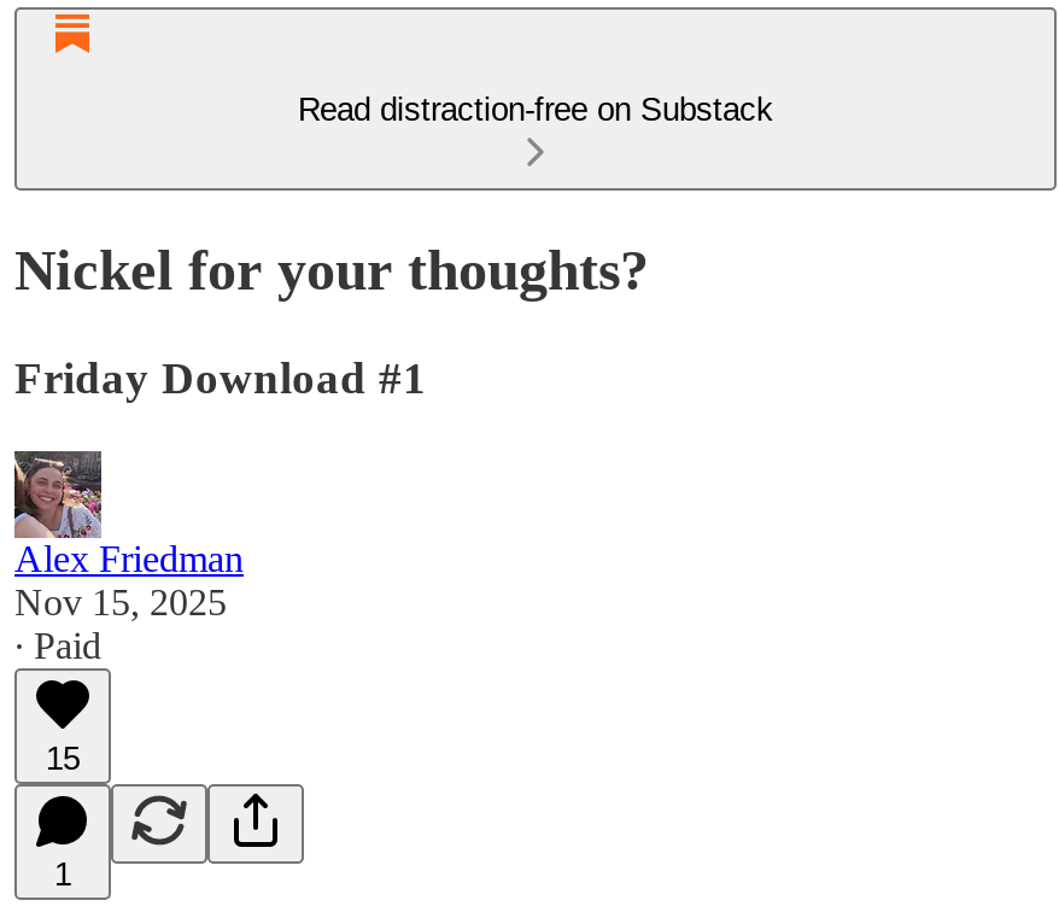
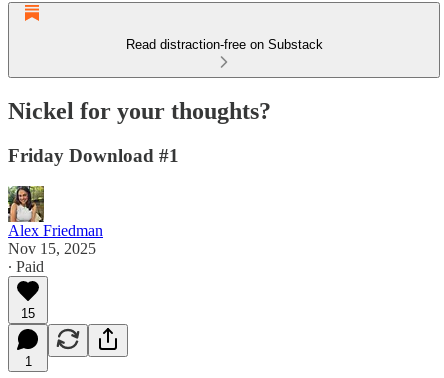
[12,449,104,531] [image] -> [7,185,44,219] [image]

